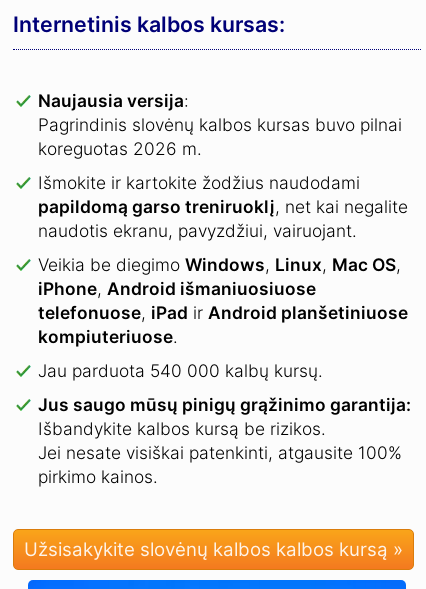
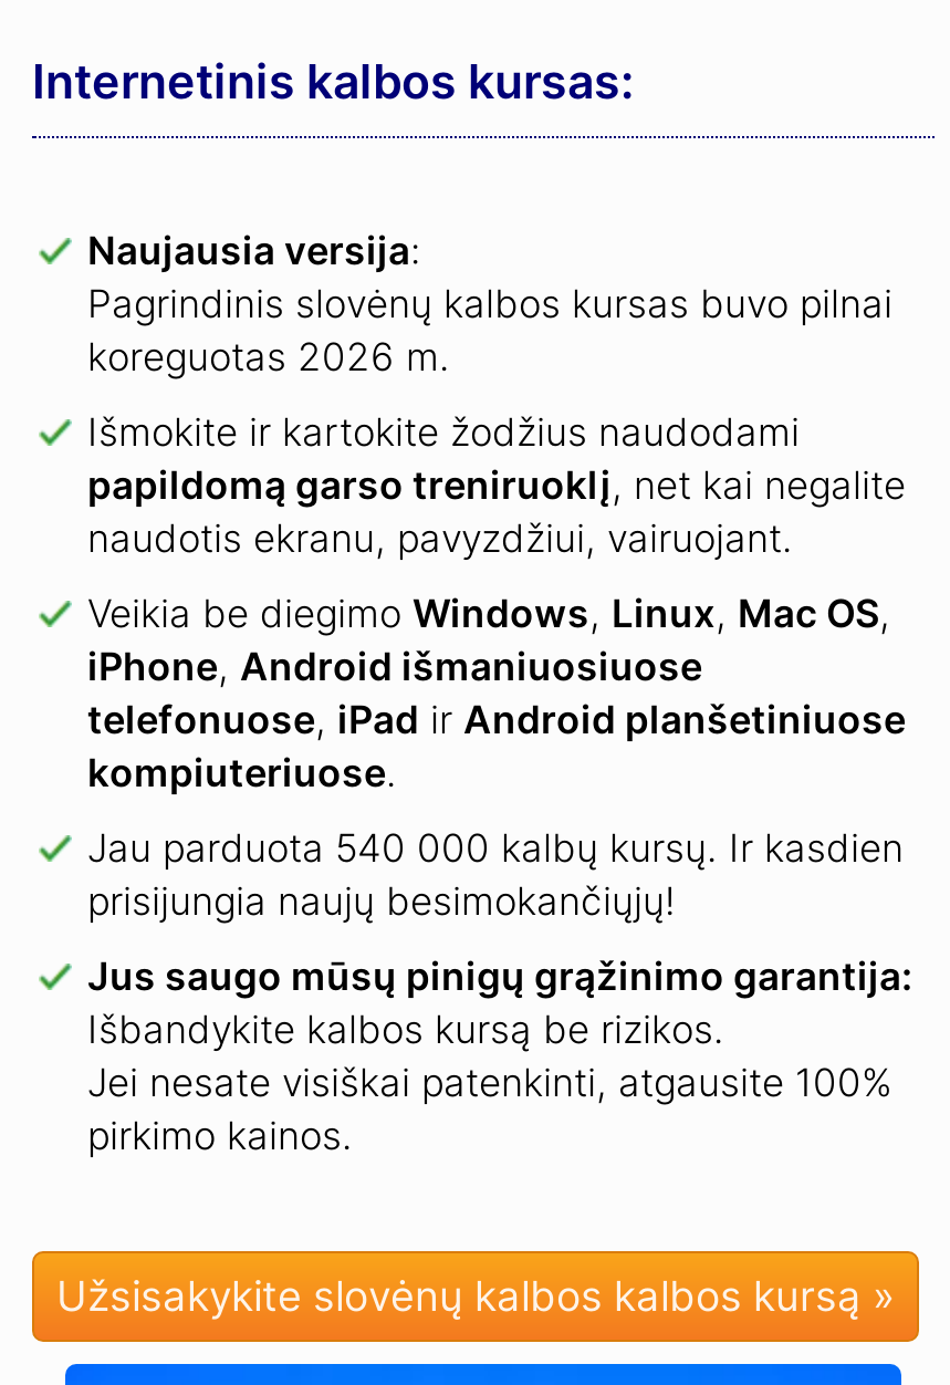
[38,359,323,380] Jau parduota 540 000 kalbų kursų. -> [87,824,904,924] Jau parduota 540 000 kalbų kursų. Ir kasdien | prisijungia naujų besimokančiųjų!

